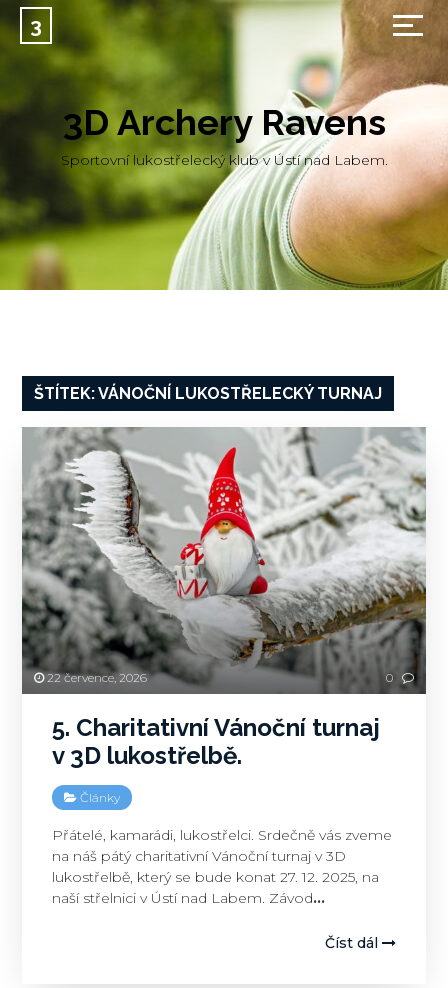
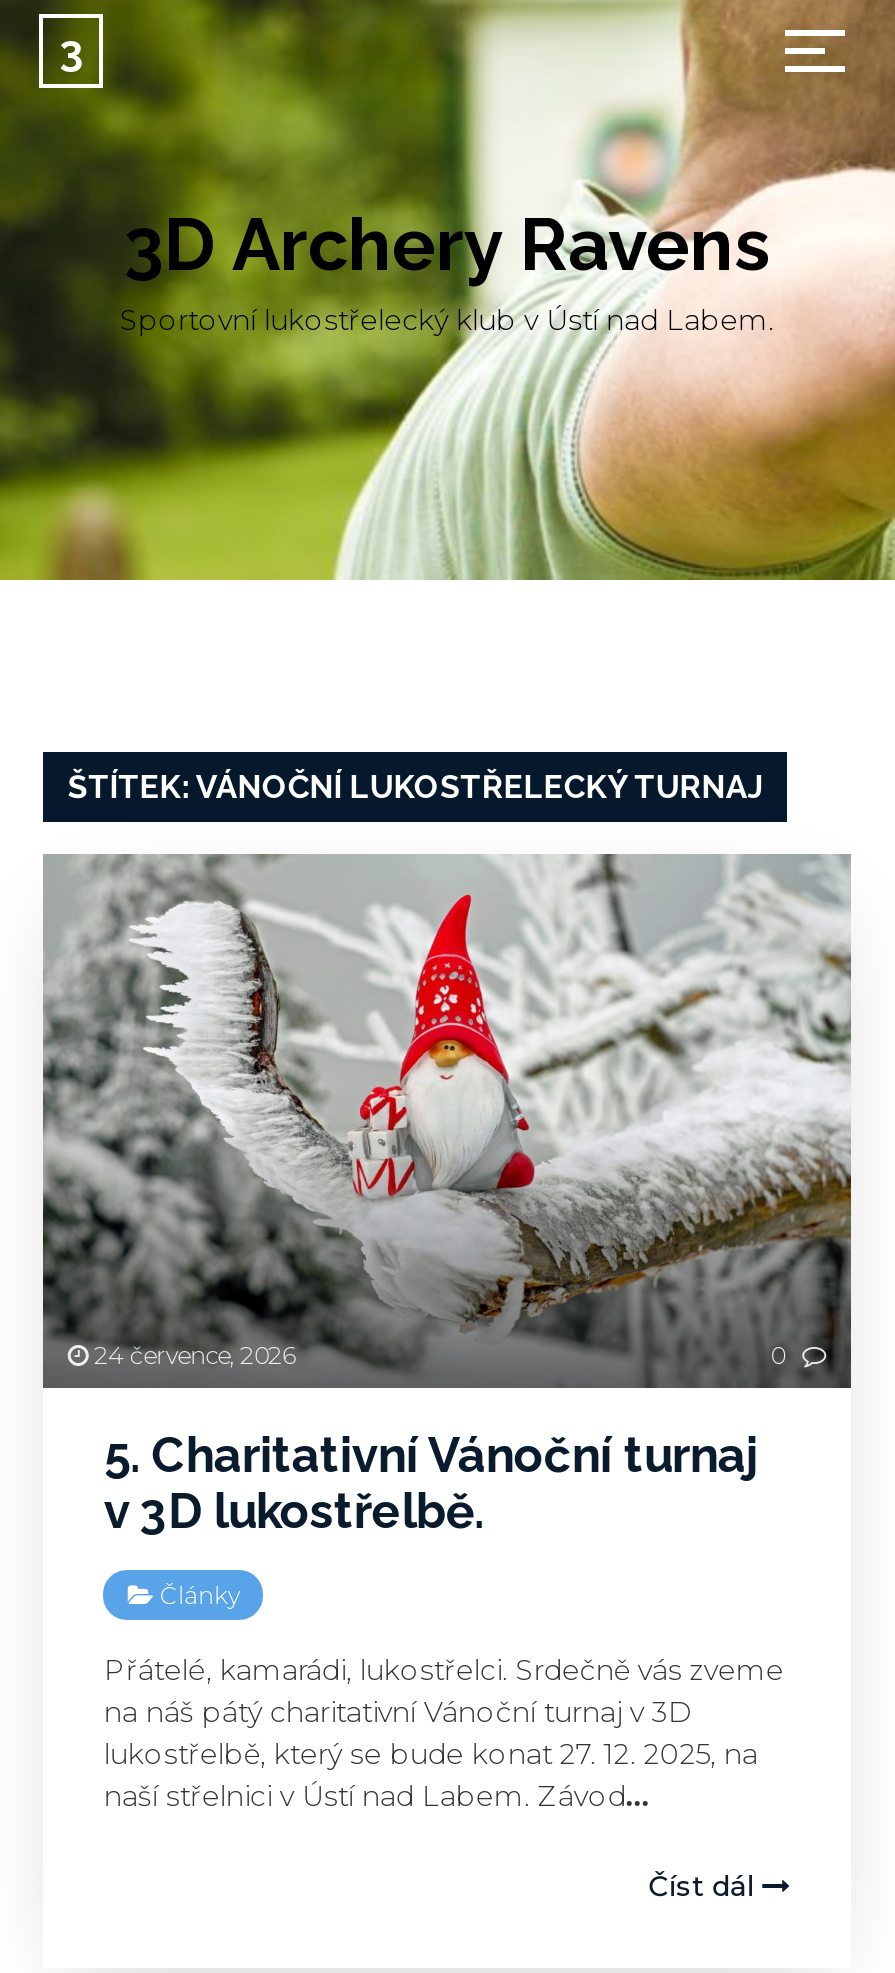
[44,670,147,685] 22 července, 2026 -> [88,1339,296,1369] 24 července, 2026

